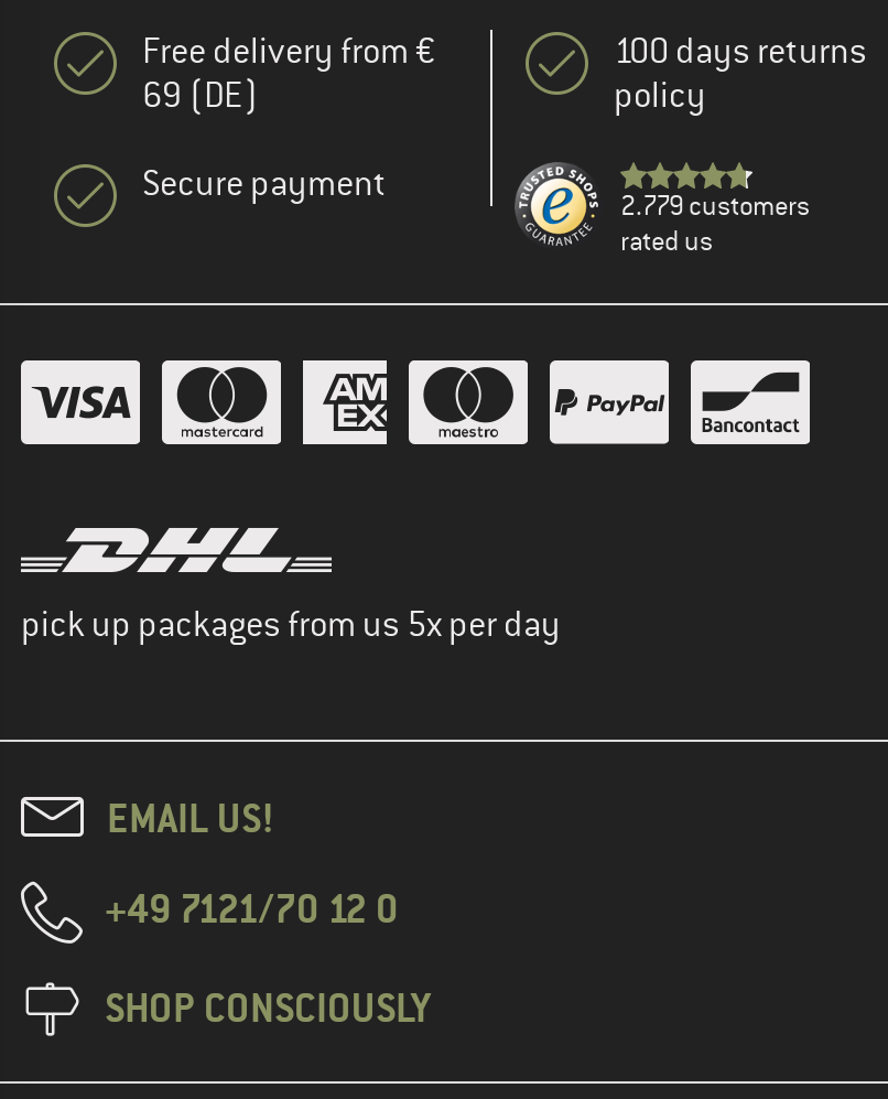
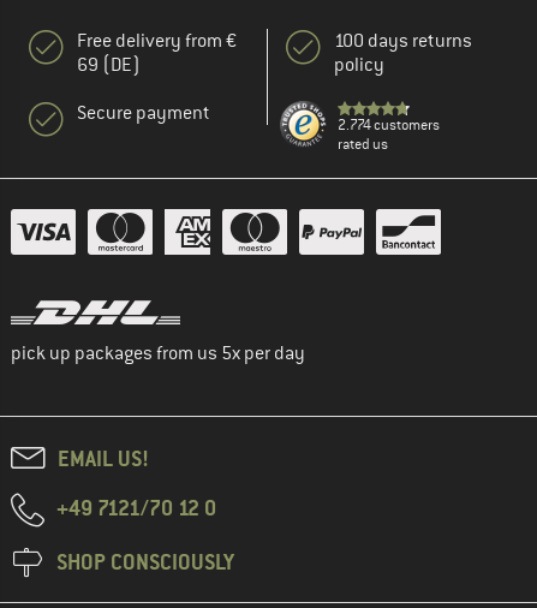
[620,189,810,224] 2.779 customers -> [338,115,440,135] 2.774 customers

